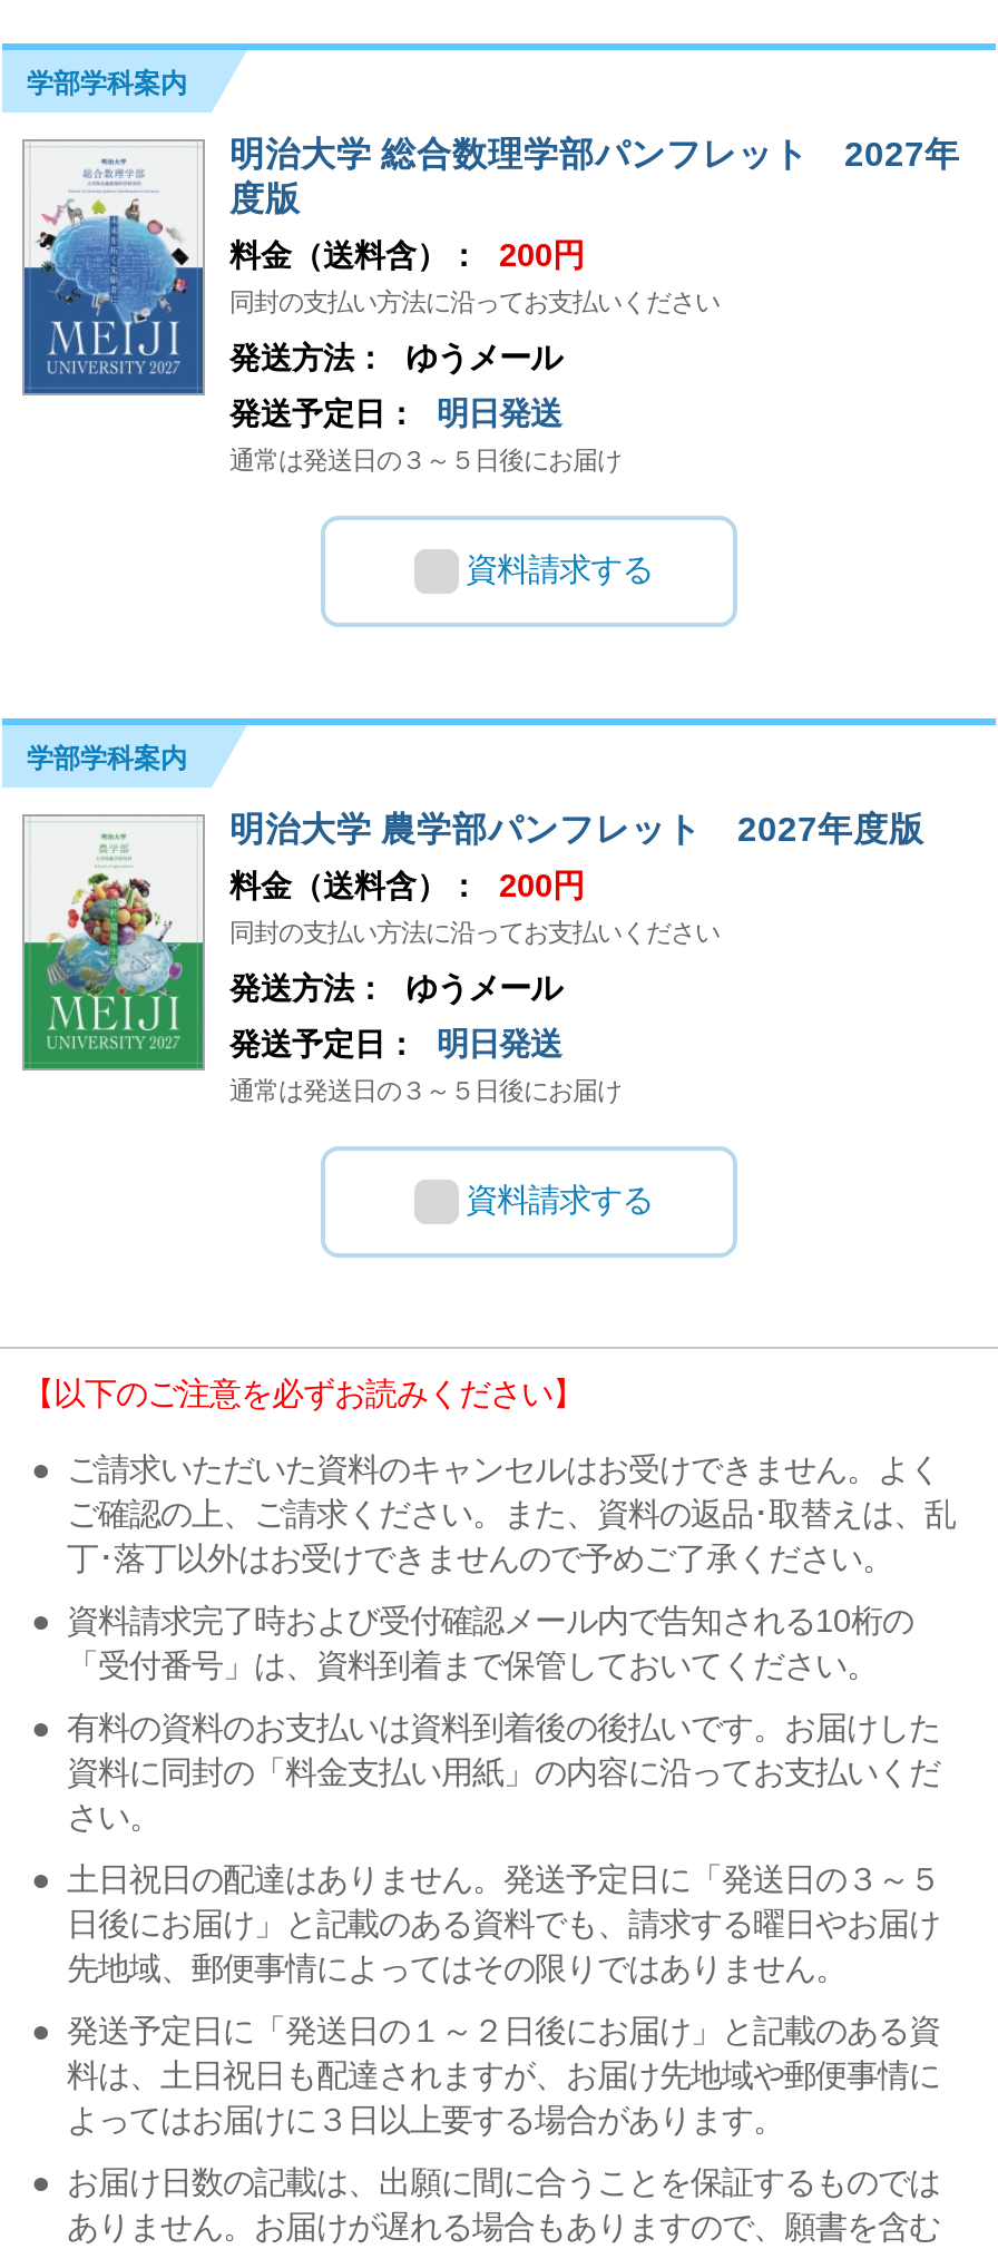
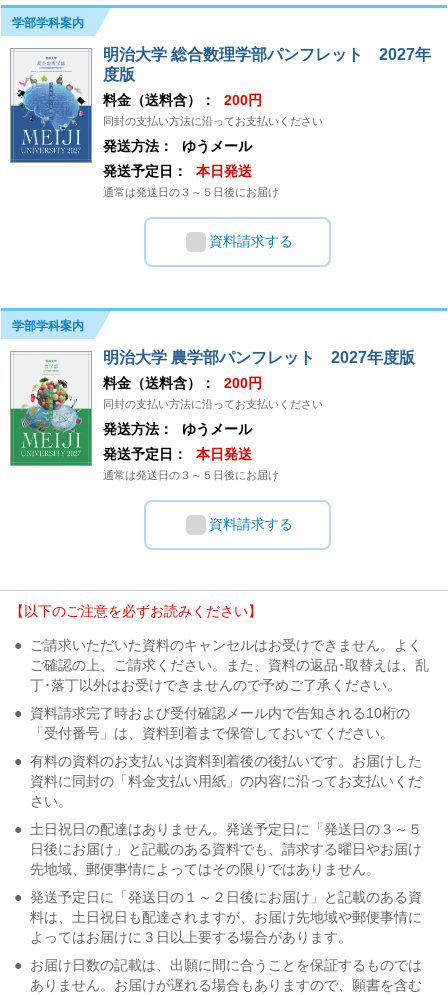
[229,395,561,430] 発送予定日： 明日発送 -> [103,163,252,179] 発送予定日： 本日発送
[229,1025,561,1061] 発送予定日： 明日発送 -> [103,446,252,462] 発送予定日： 本日発送

